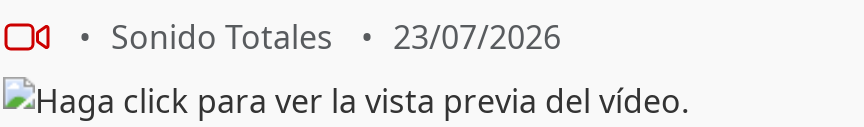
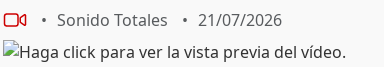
[111,15,561,59] Sonido Totales 23/07/2026 -> [57,9,282,31] Sonido Totales 21/07/2026

